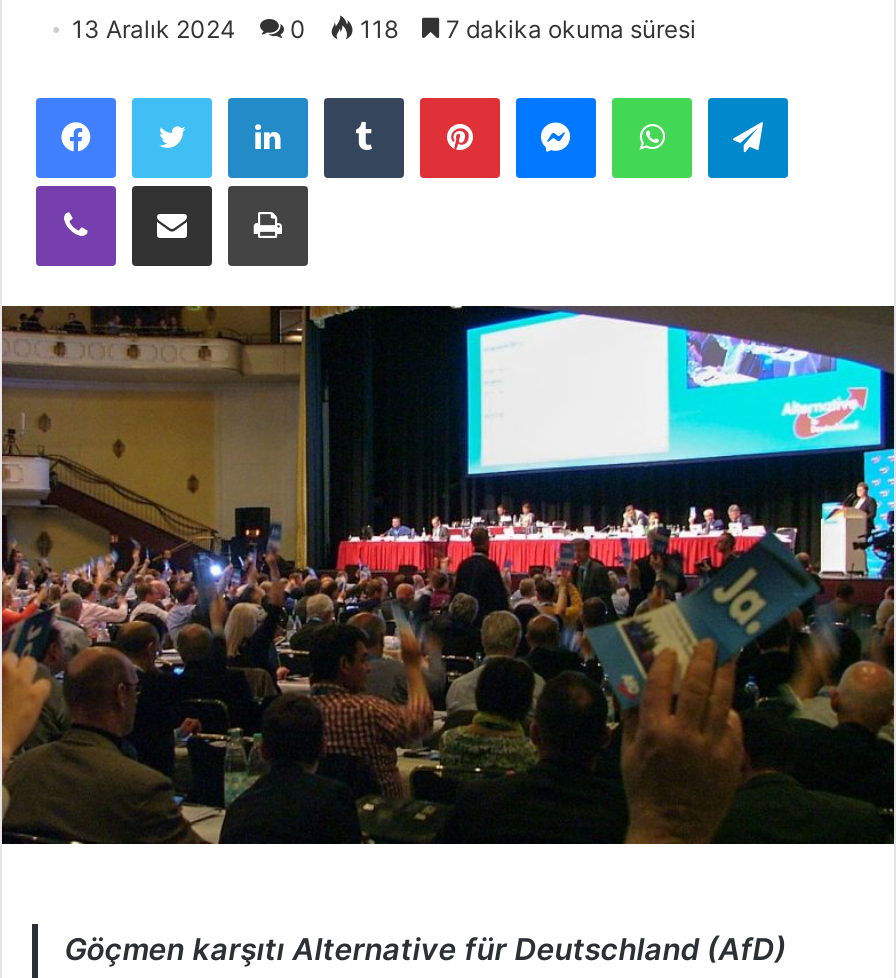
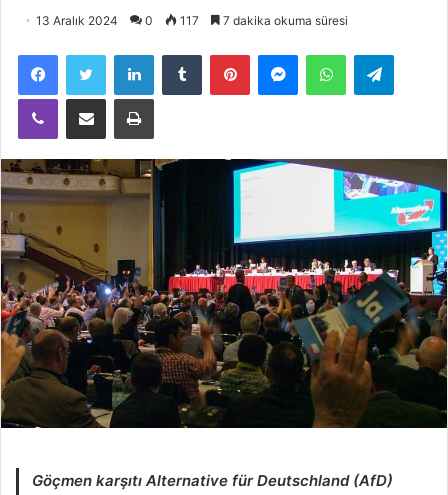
[72,14,696,44] 13 Aralık 2024 0 118 7 dakika okuma süresi -> [36,13,348,28] 13 Aralık 2024 0 117 7 dakika okuma süresi

